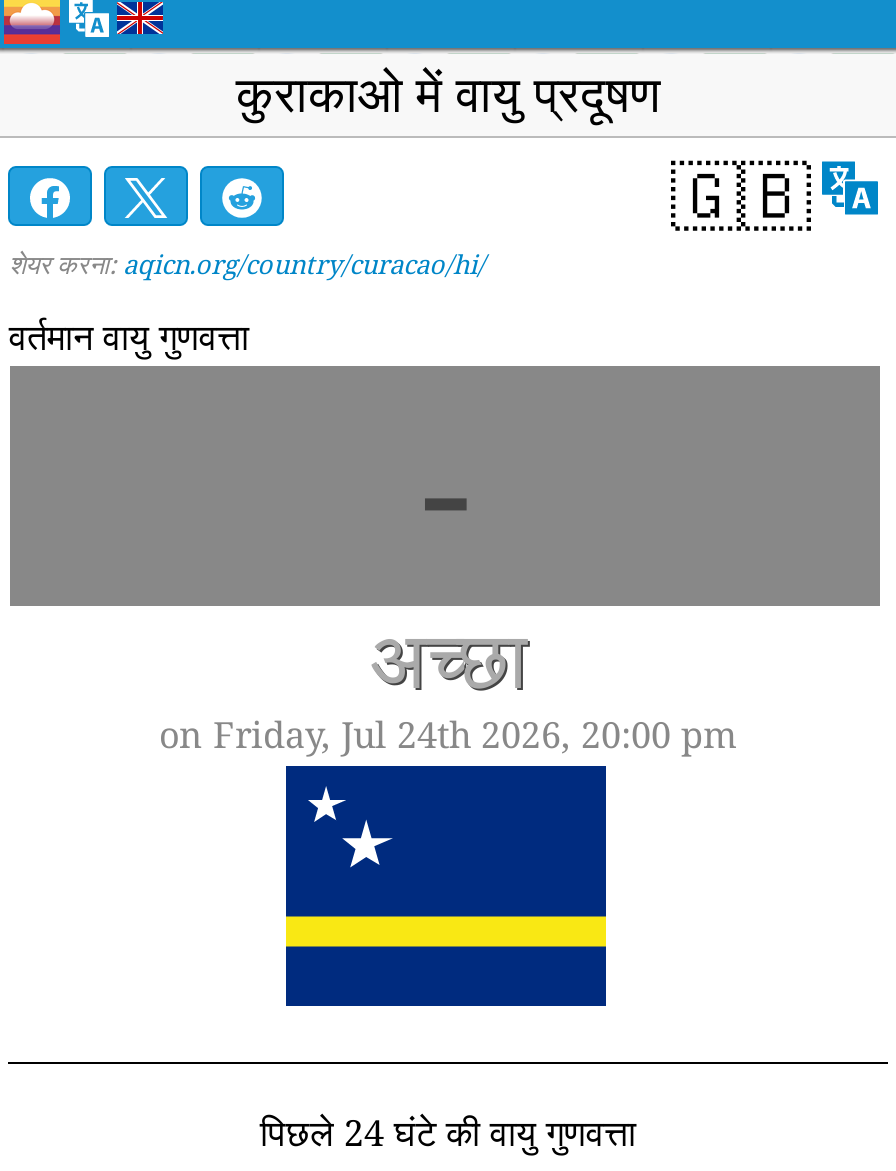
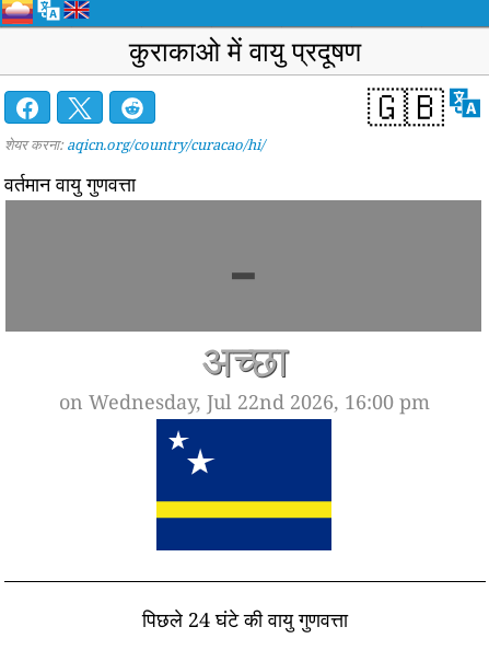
[159,710,737,758] on Friday, Jul 24th 2026, 20:00 pm -> [60,388,430,415] on Wednesday, Jul 22nd 2026, 16:00 pm

